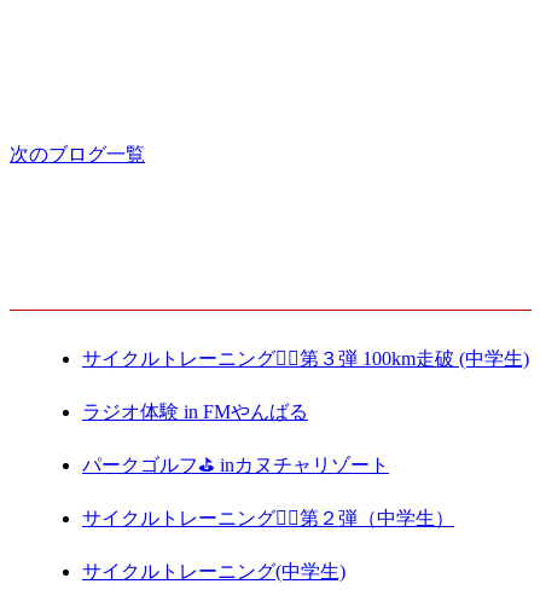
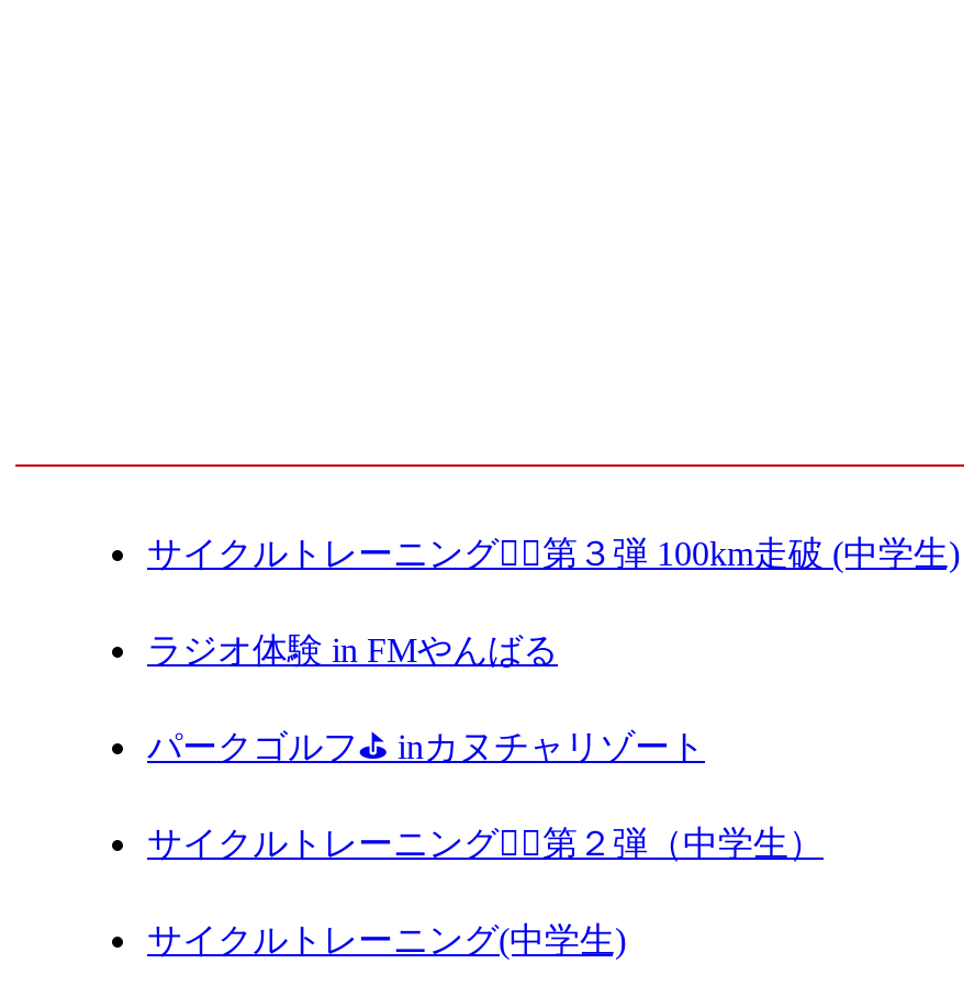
[10,144,145,165] 次のブログ一覧 -> none

